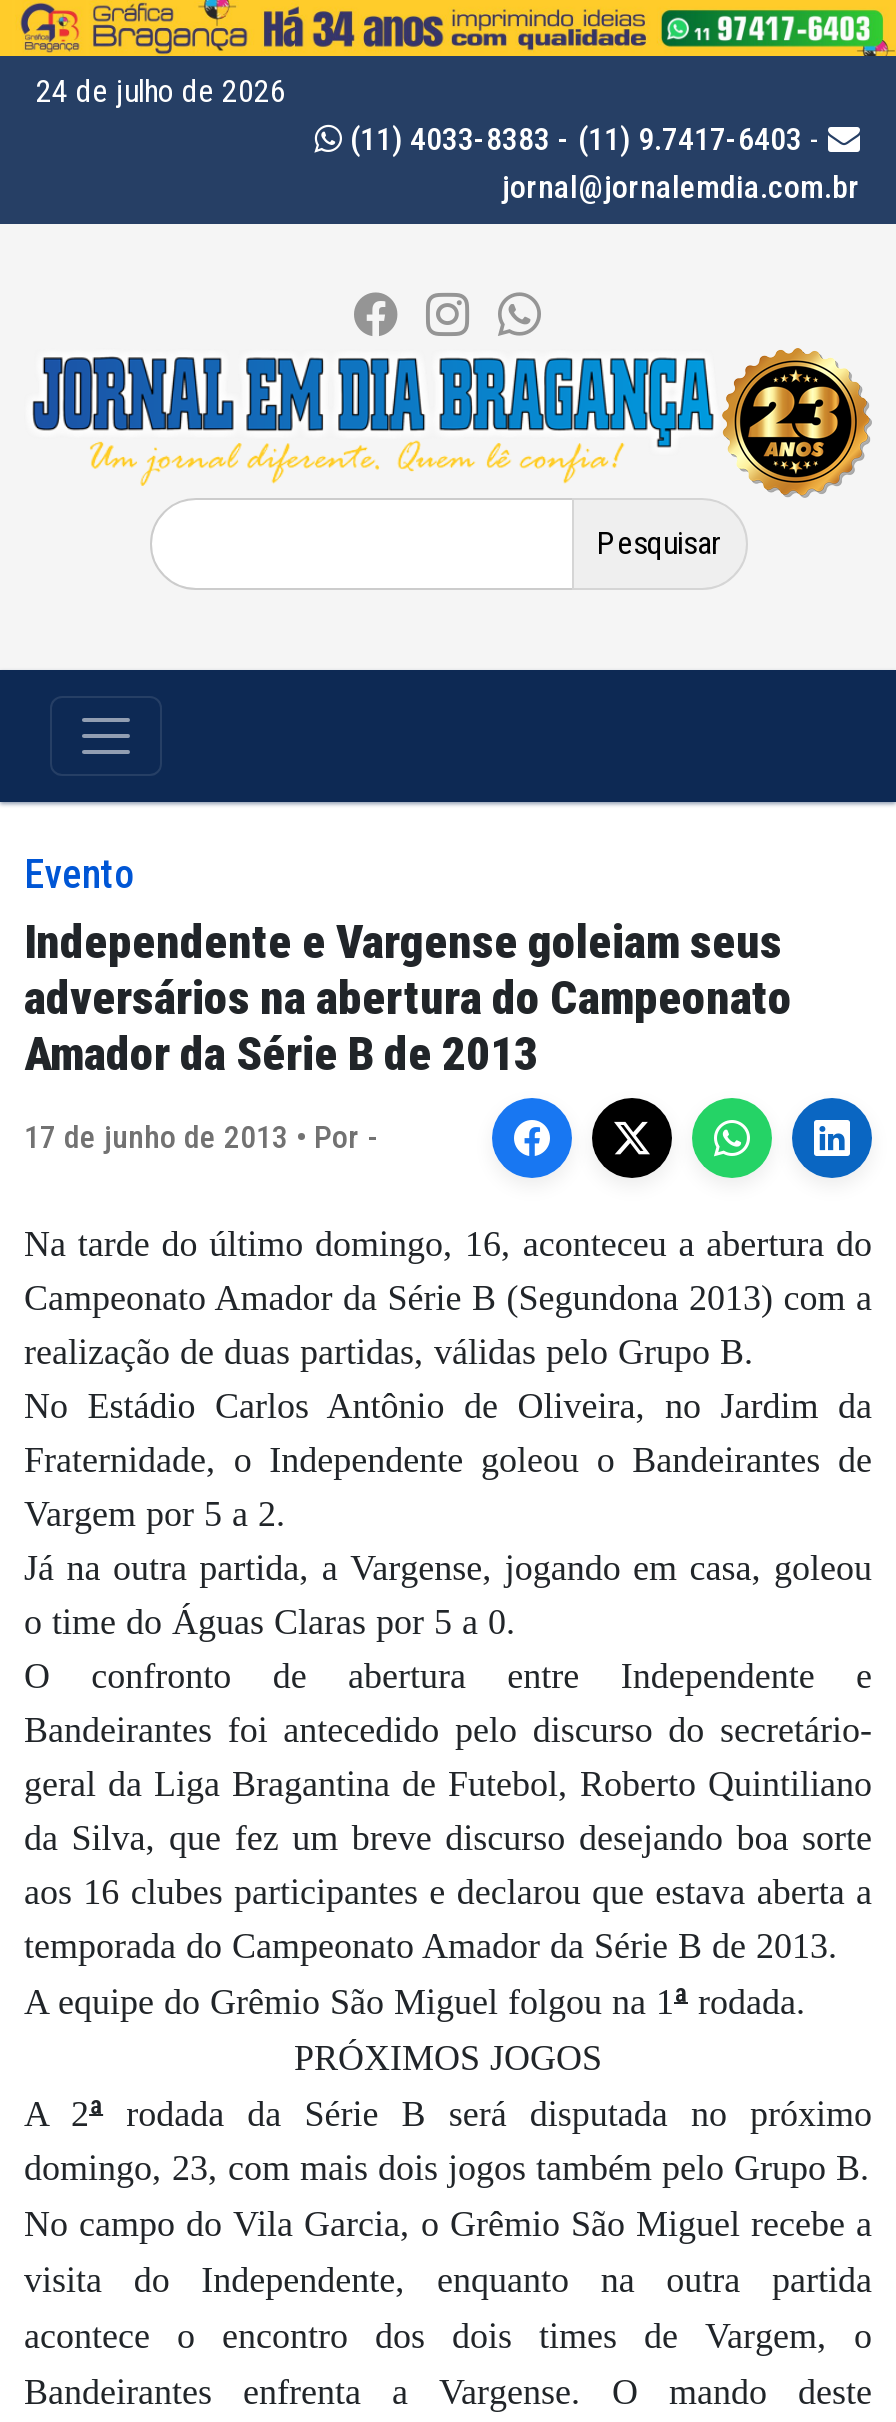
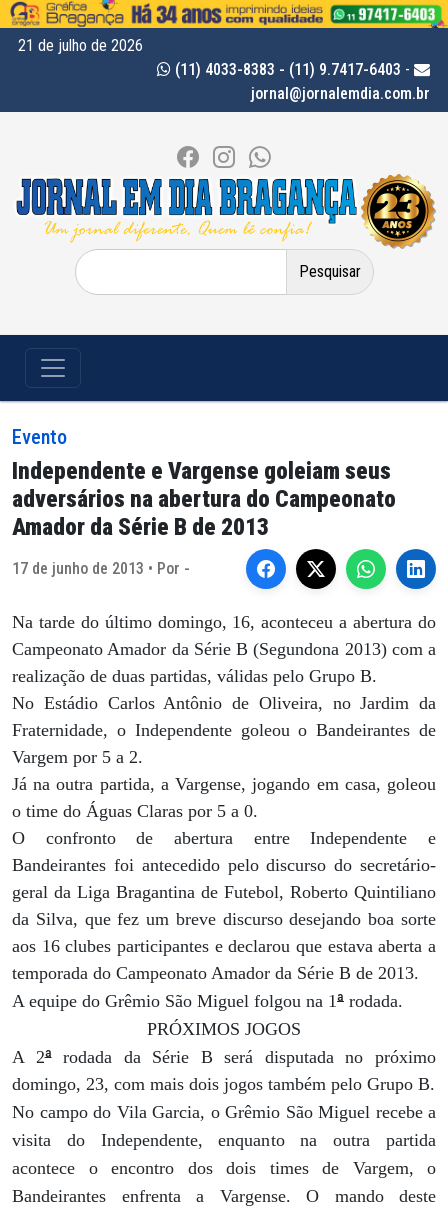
[36,72,286,110] 24 de julho de 2026 -> [18,36,143,55] 21 de julho de 2026

